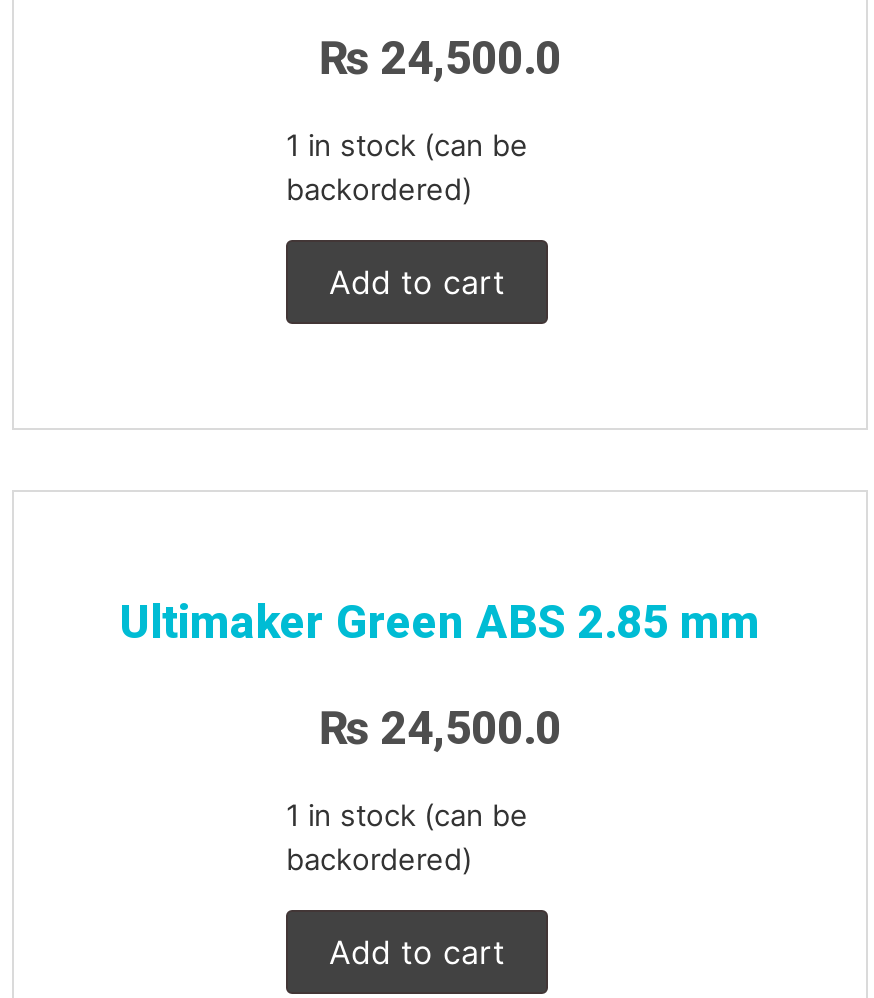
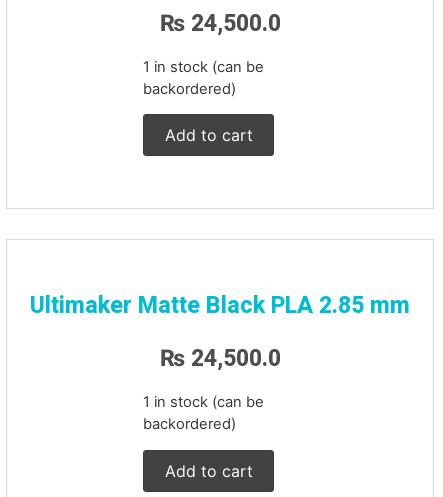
[120,596,760,650] Ultimaker Green ABS 2.85 mm -> [30,292,410,319] Ultimaker Matte Black PLA 2.85 mm

